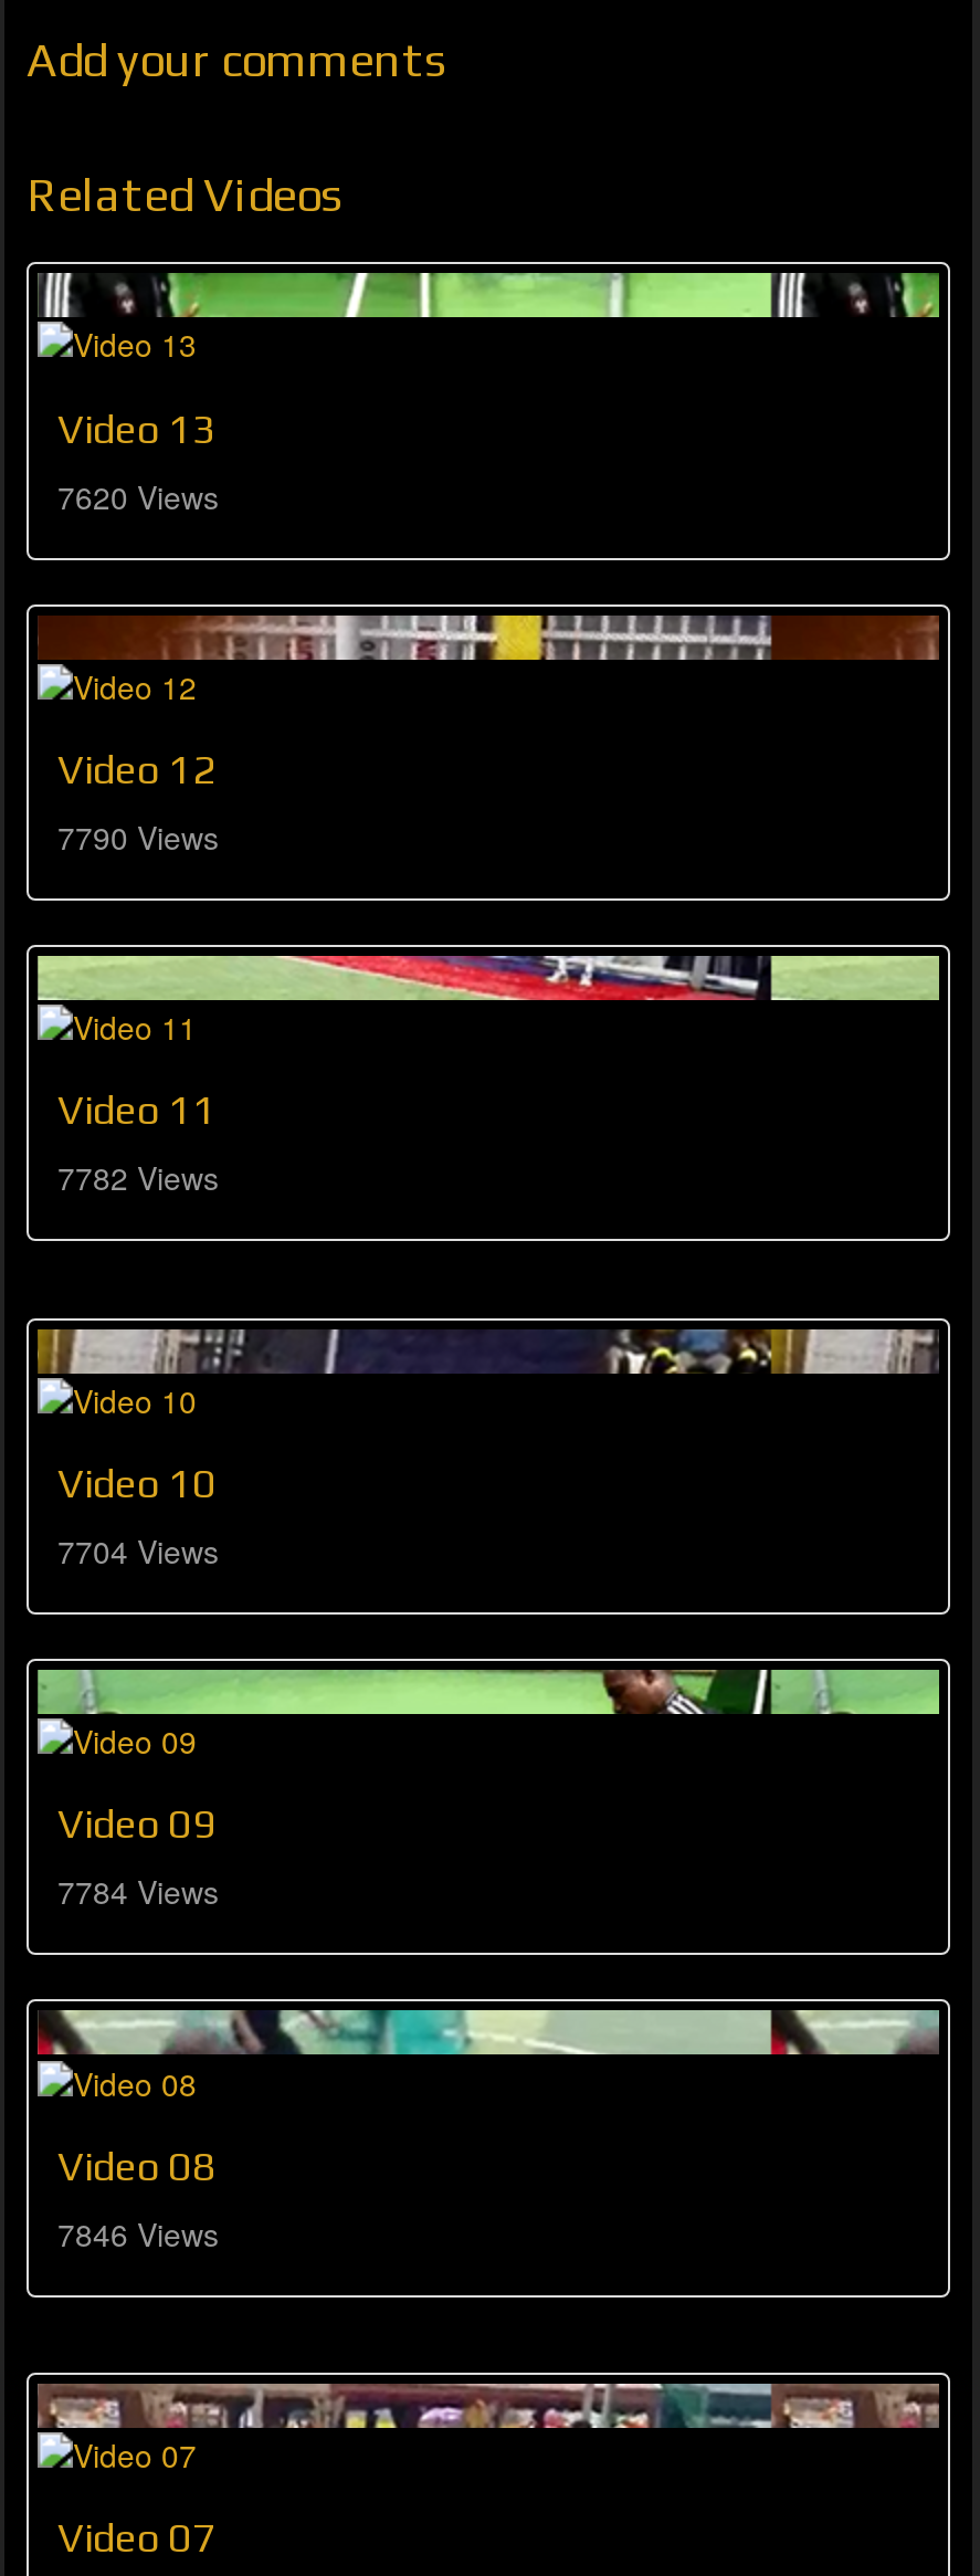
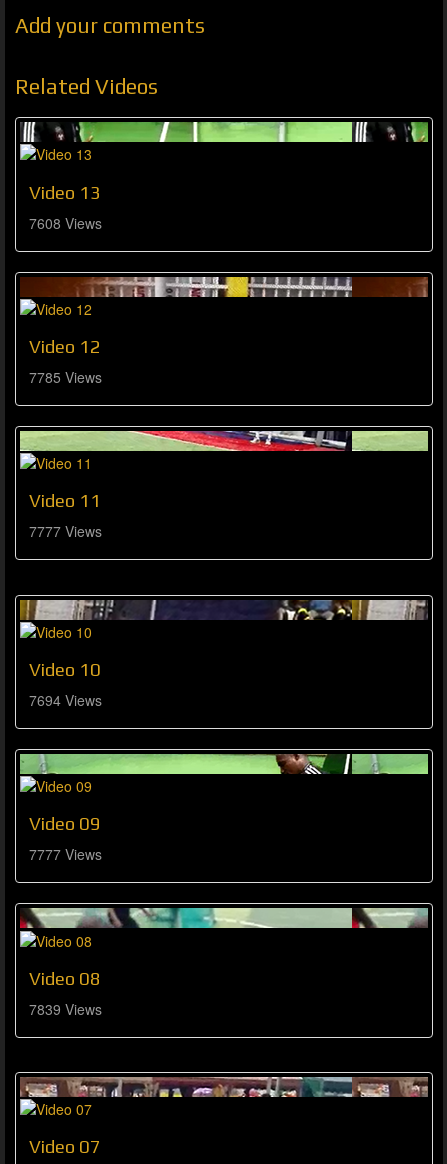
[57,473,219,517] 7620 Views -> [29,213,102,233] 7608 Views
[57,814,219,859] 7790 Views -> [29,367,102,387] 7785 Views
[57,1156,219,1200] 7782 Views -> [29,521,102,541] 7777 Views
[57,1528,219,1573] 7704 Views -> [29,690,102,710] 7694 Views
[57,1870,219,1914] 7784 Views -> [29,844,102,864] 7777 Views
[57,2211,219,2255] 7846 Views -> [29,999,102,1019] 7839 Views

